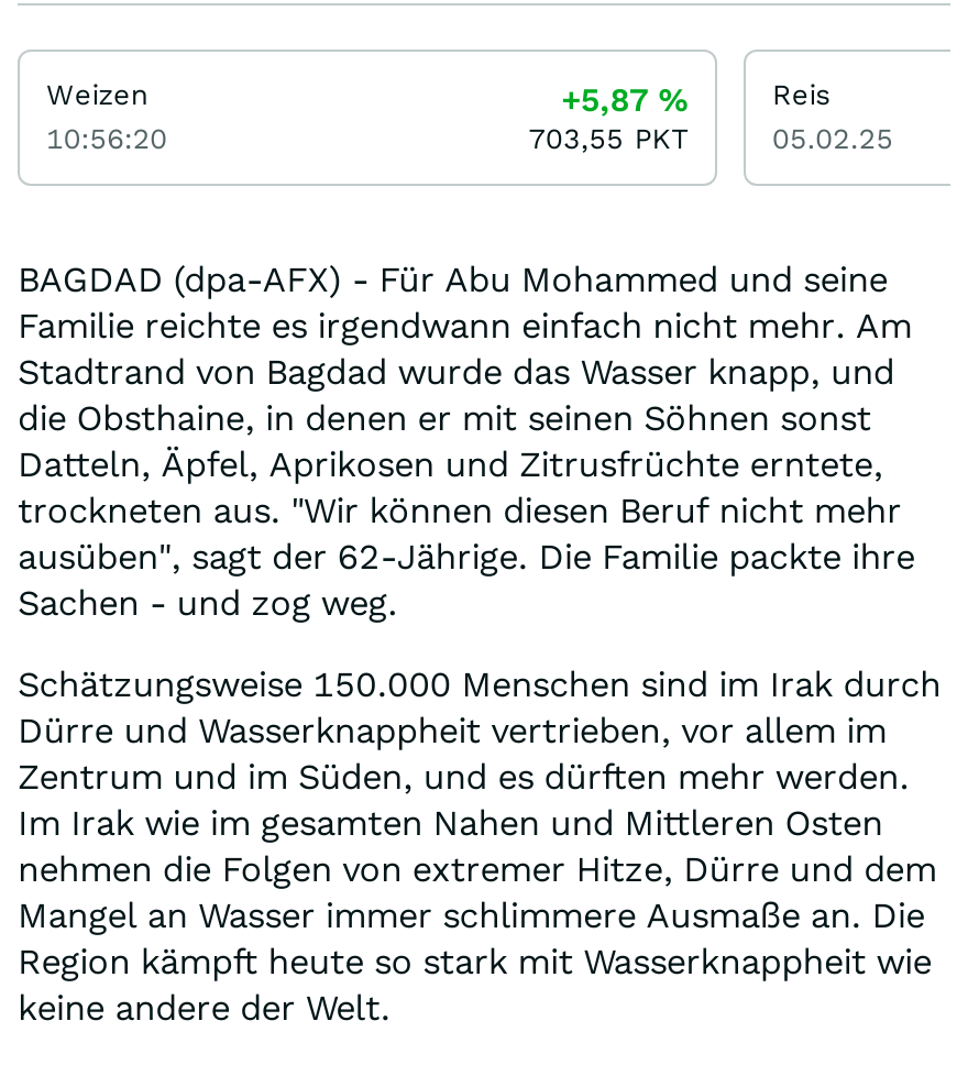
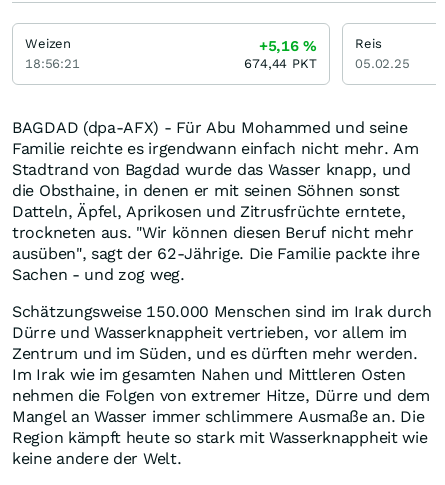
[561,80,689,120] +5,87% -> [259,37,317,55] +5,16%
[46,122,167,155] 10:56:20 -> [25,56,80,71] 18:56:21
[528,122,689,155] 703,55 PKT -> [244,56,317,71] 674,44 PKT

